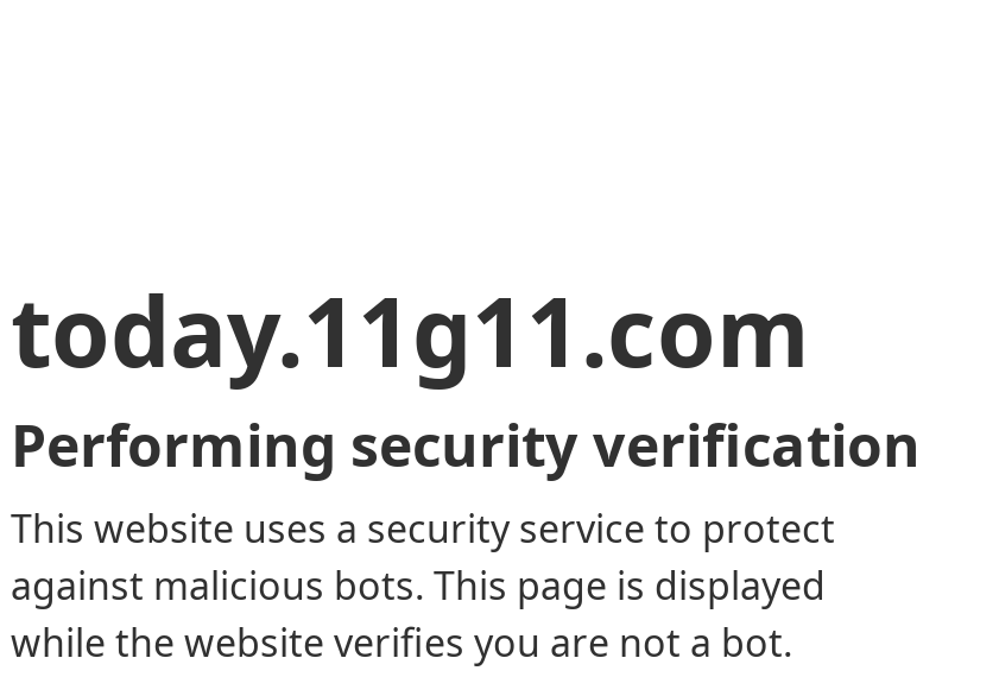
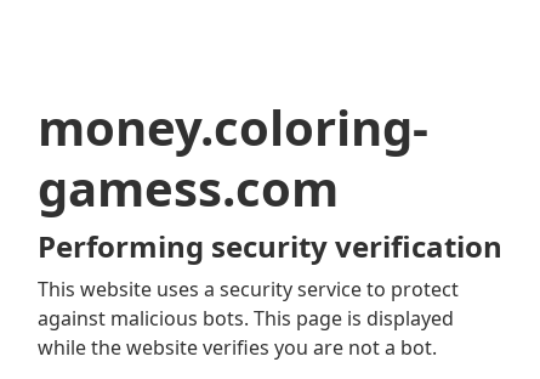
[11,265,809,396] today.11g11.com -> [38,94,428,221] money.coloring- | gamess.com

